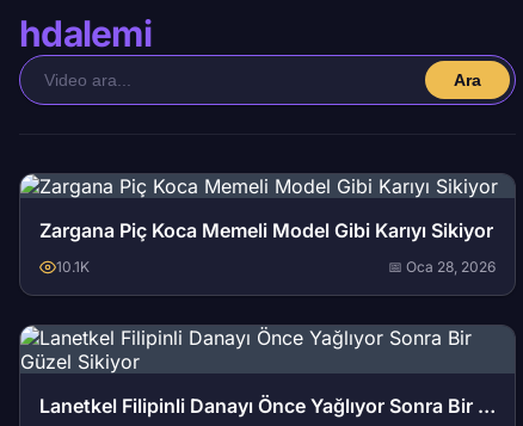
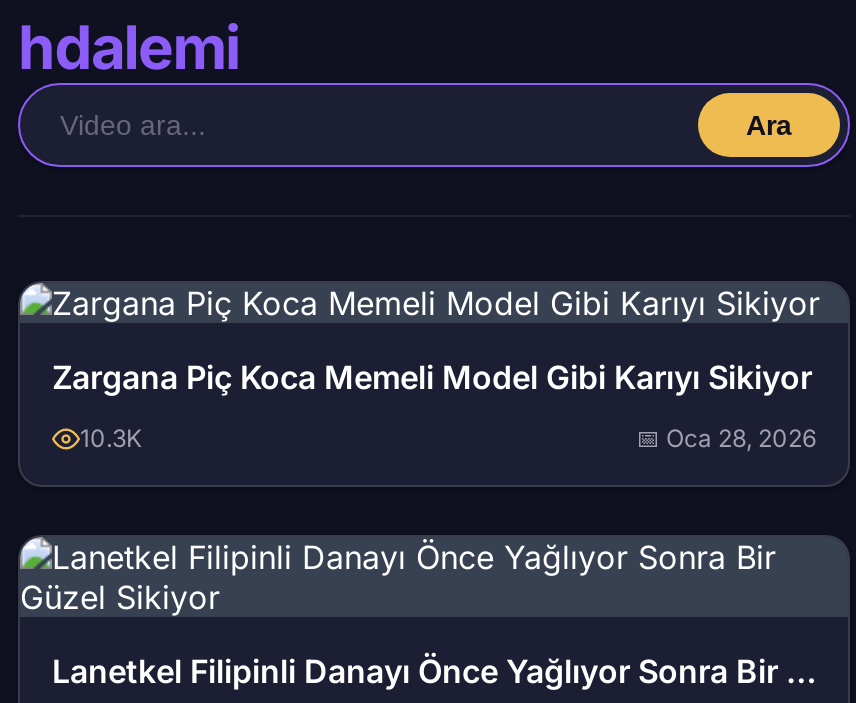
[56,258,90,276] 10.1K -> [80,423,142,453] 10.3K

